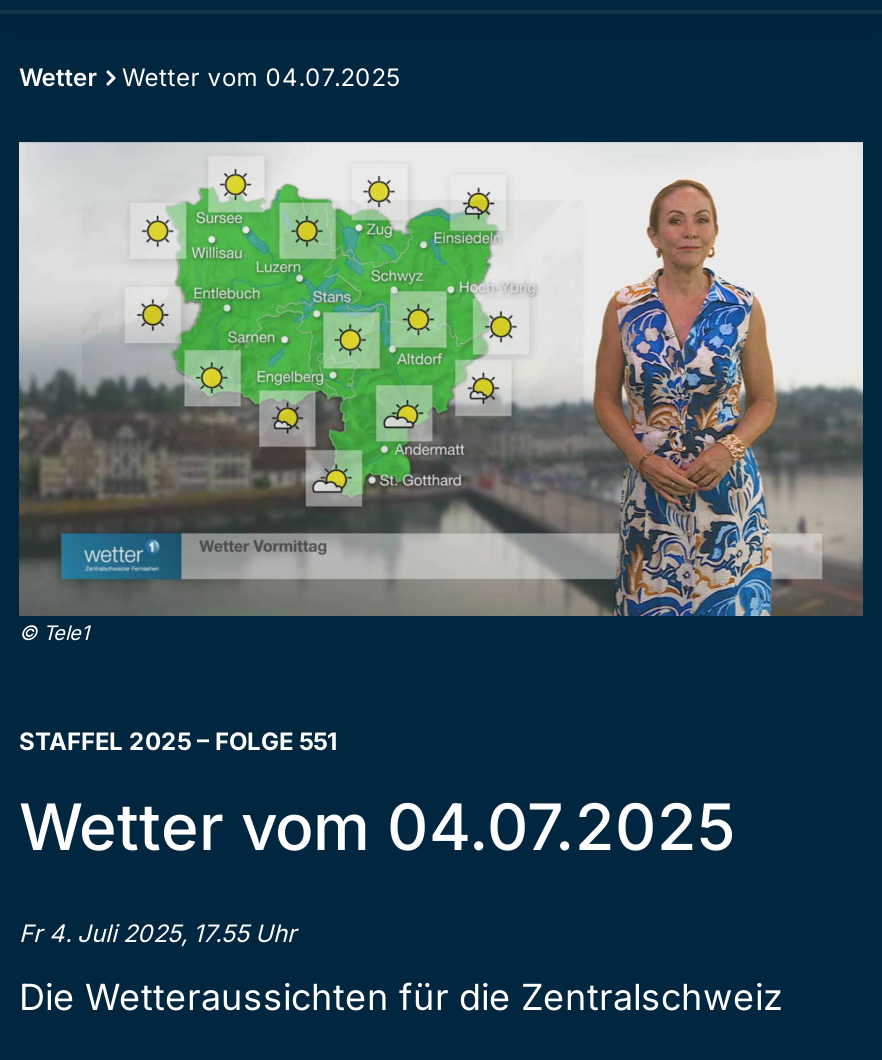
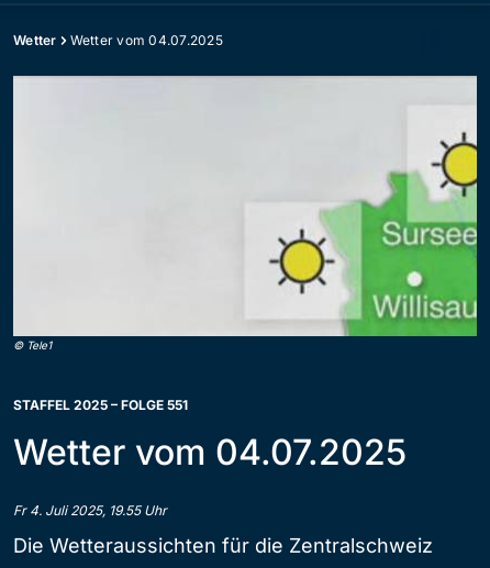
[19,146,865,618] [image] -> [12,76,478,337] [image]
[19,919,297,949] Fr 4. Juli 2025, 17.55 Uhr -> [13,503,167,519] Fr 4. Juli 2025, 19.55 Uhr

